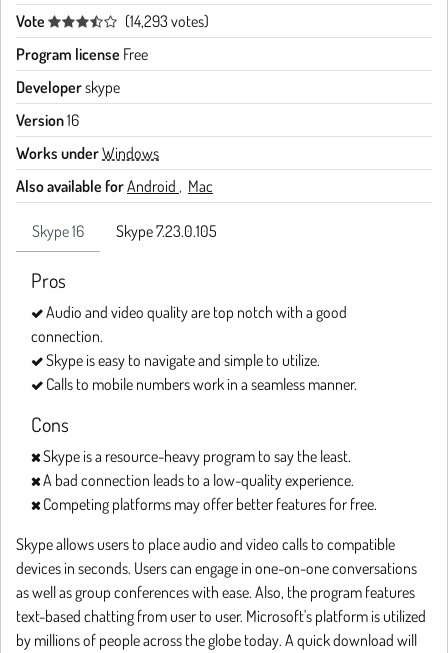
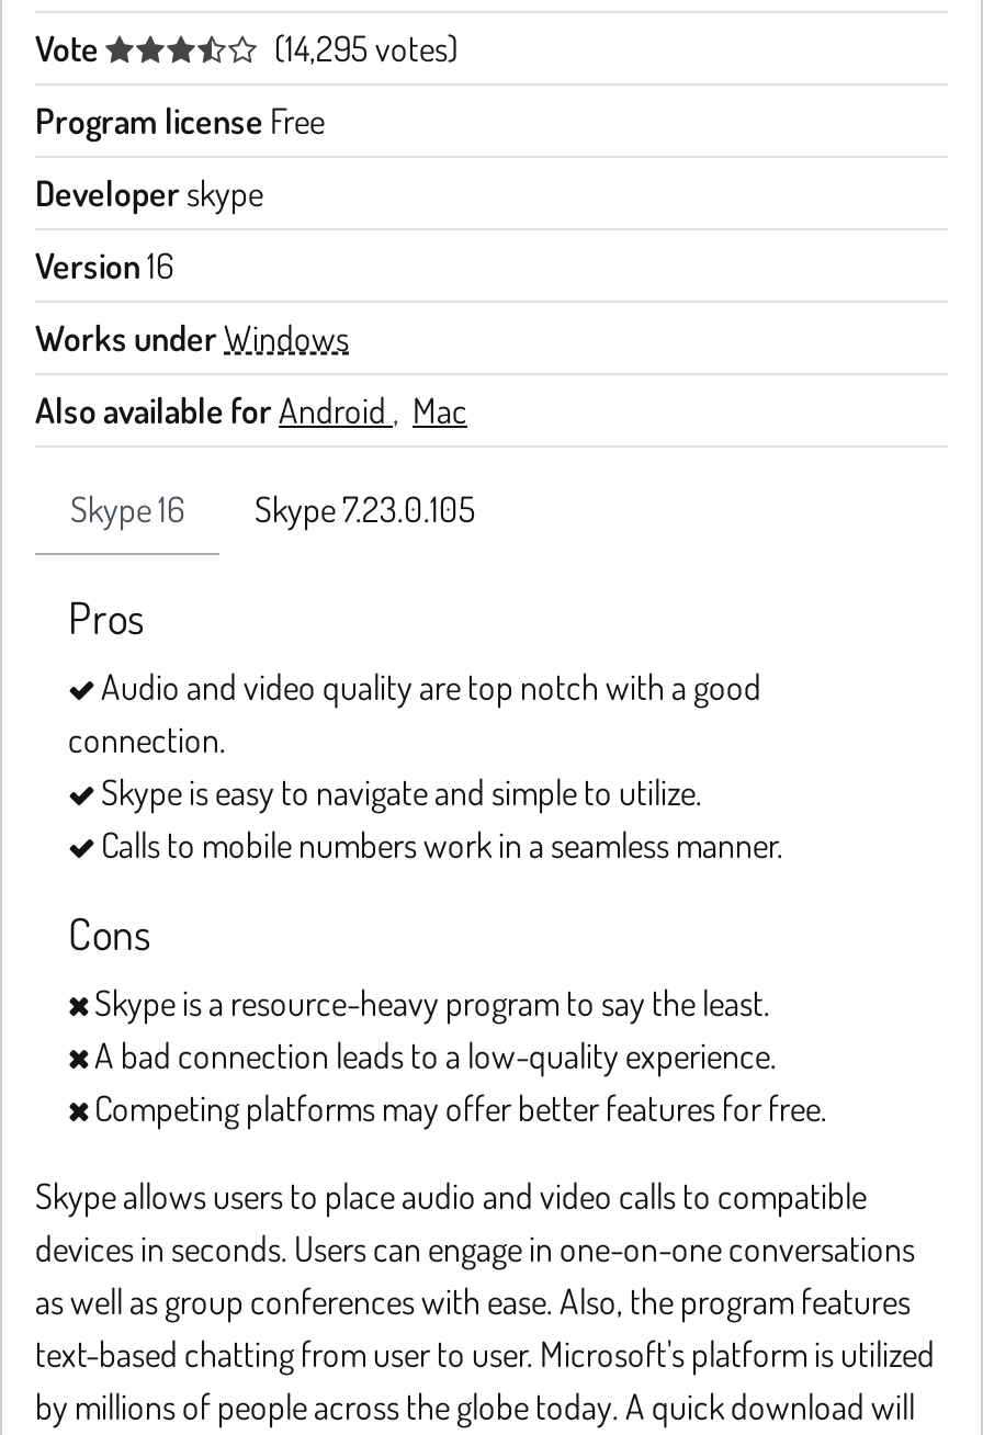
[125,11,209,31] (14,293 votes) -> [274,26,459,70] (14,295 votes)

